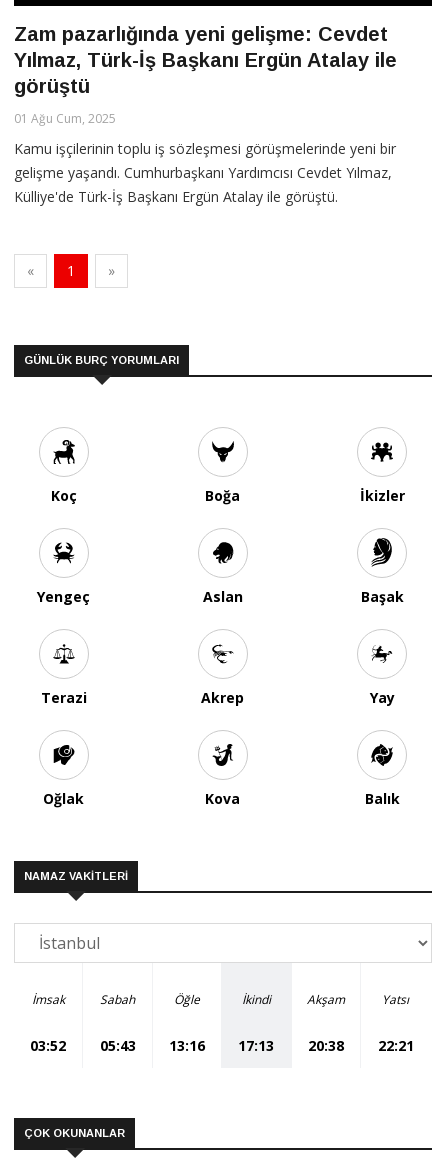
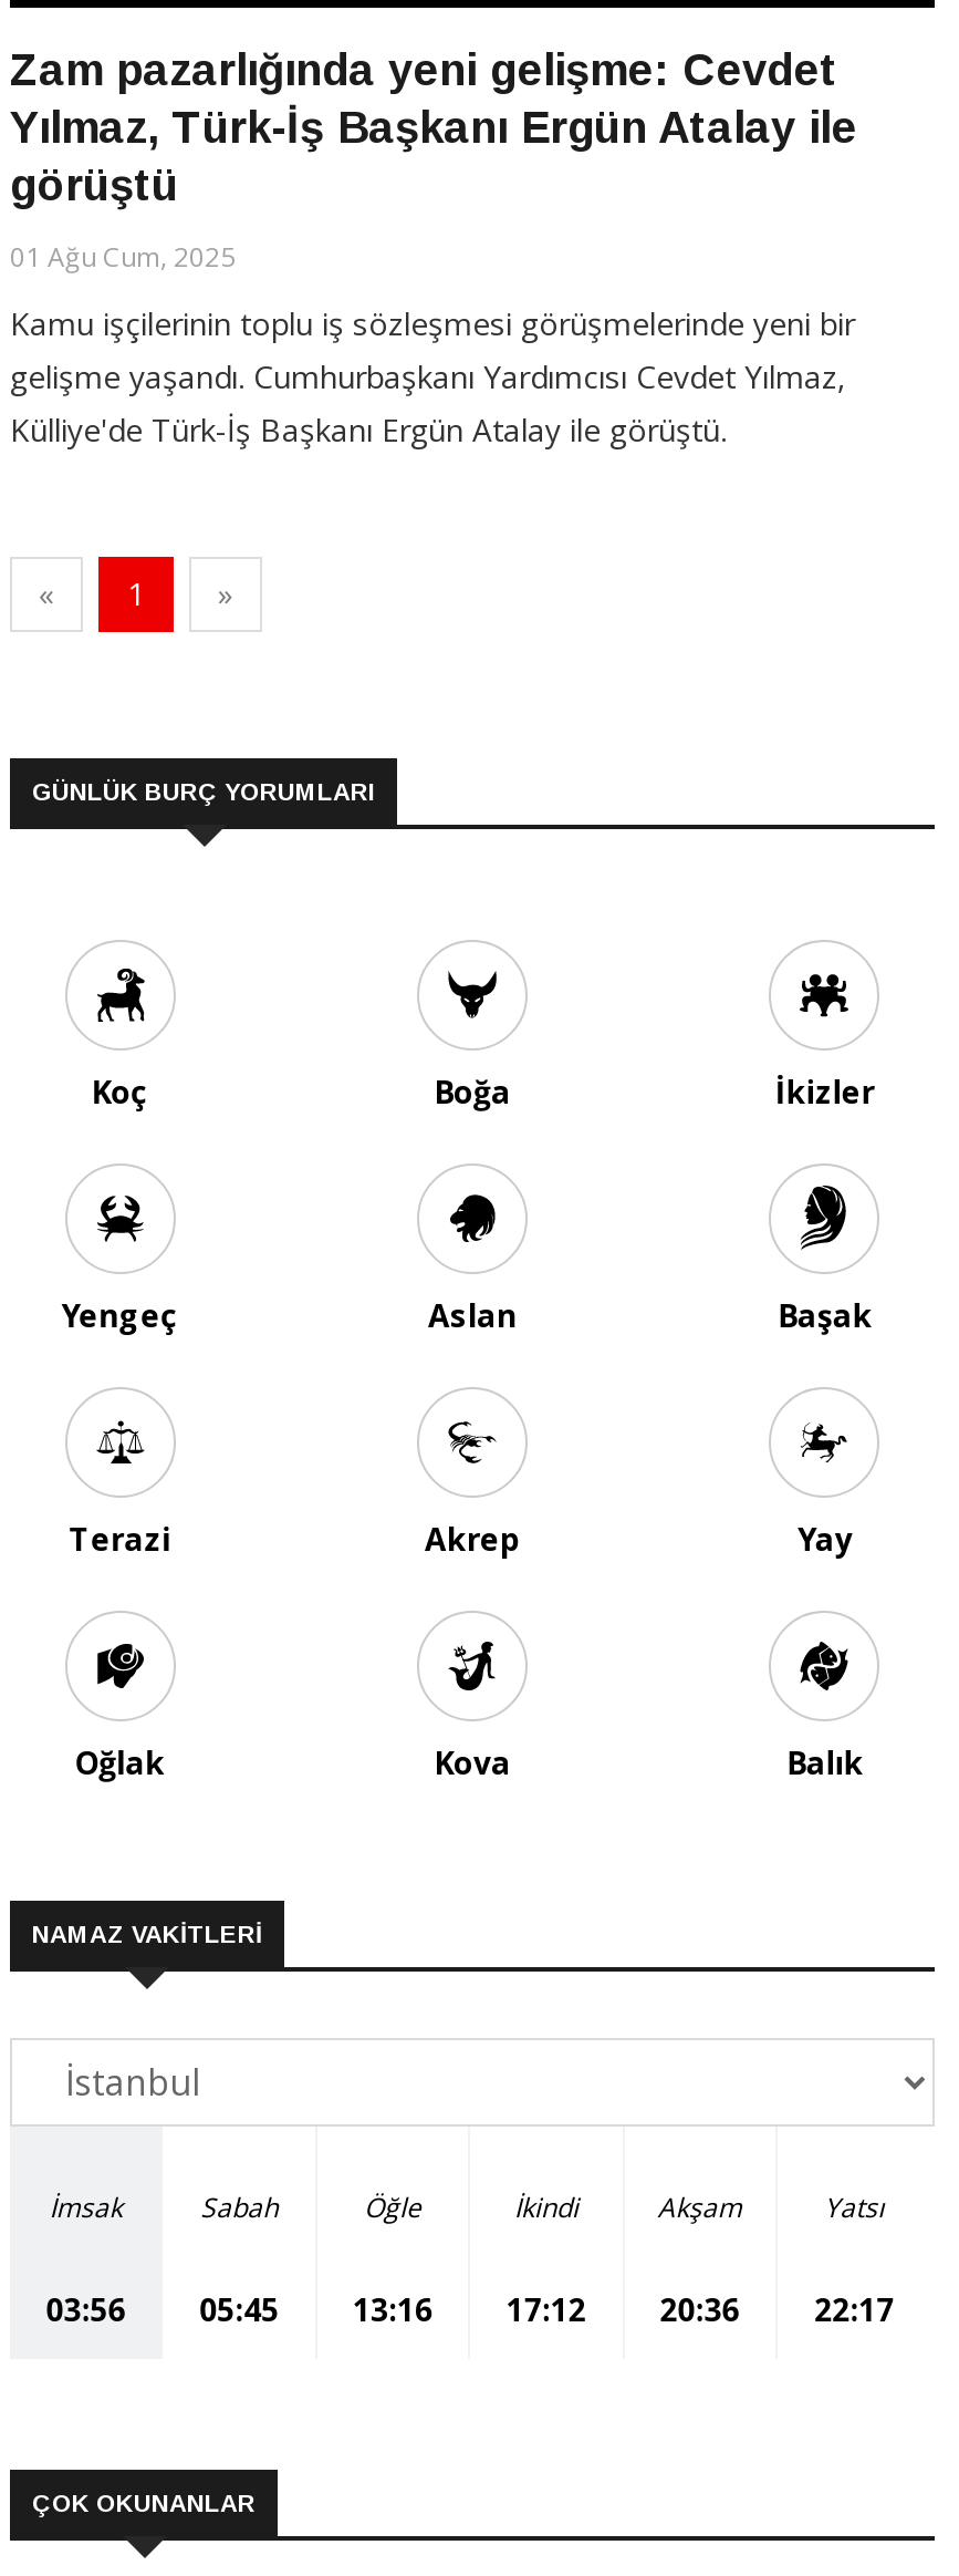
[30,1036,66,1055] 03:52 -> [46,2288,125,2330] 03:56
[100,1036,136,1055] 05:43 -> [199,2288,279,2330] 05:45
[238,1036,274,1055] 17:13 -> [506,2288,586,2330] 17:12
[308,1036,344,1055] 20:38 -> [660,2288,739,2330] 20:36
[378,1036,414,1055] 22:21 -> [814,2288,894,2330] 22:17

